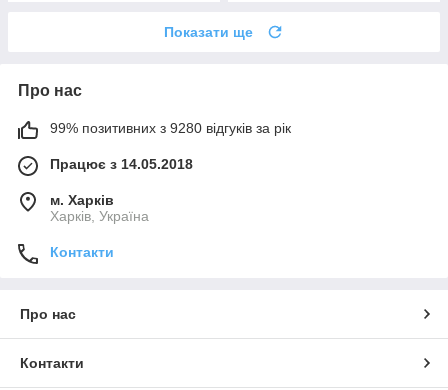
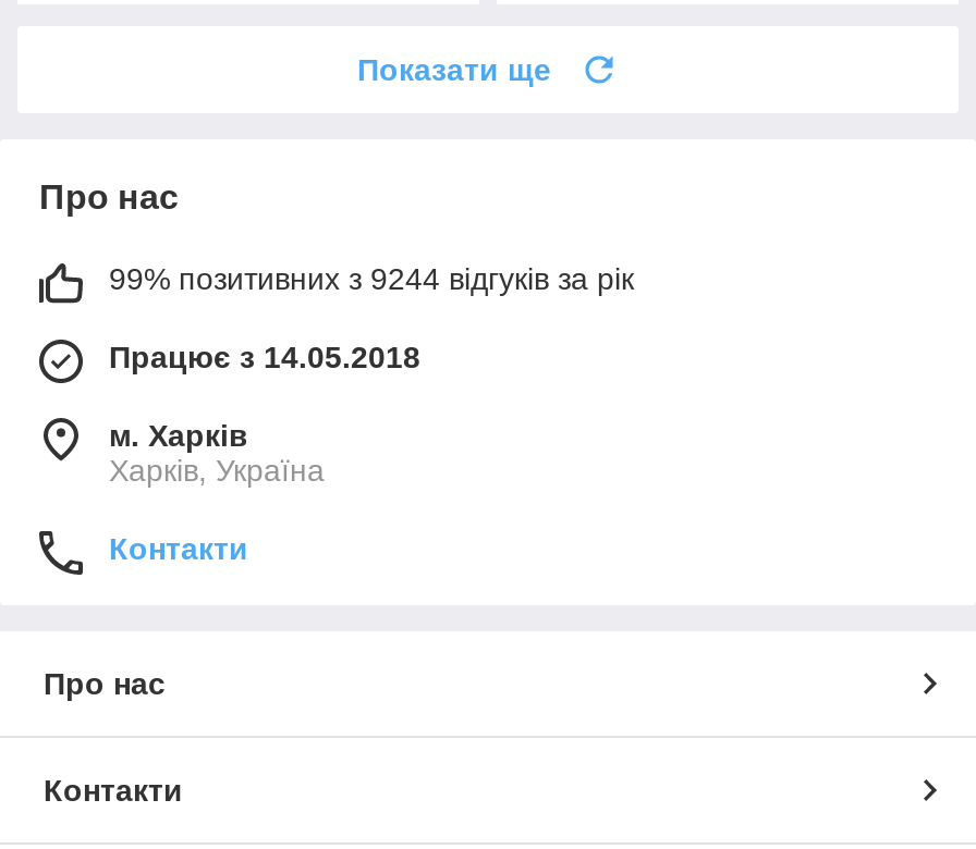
[50,120,291,136] 99% позитивних з 9280 відгуків за рік -> [109,262,634,297] 99% позитивних з 9244 відгуків за рік

